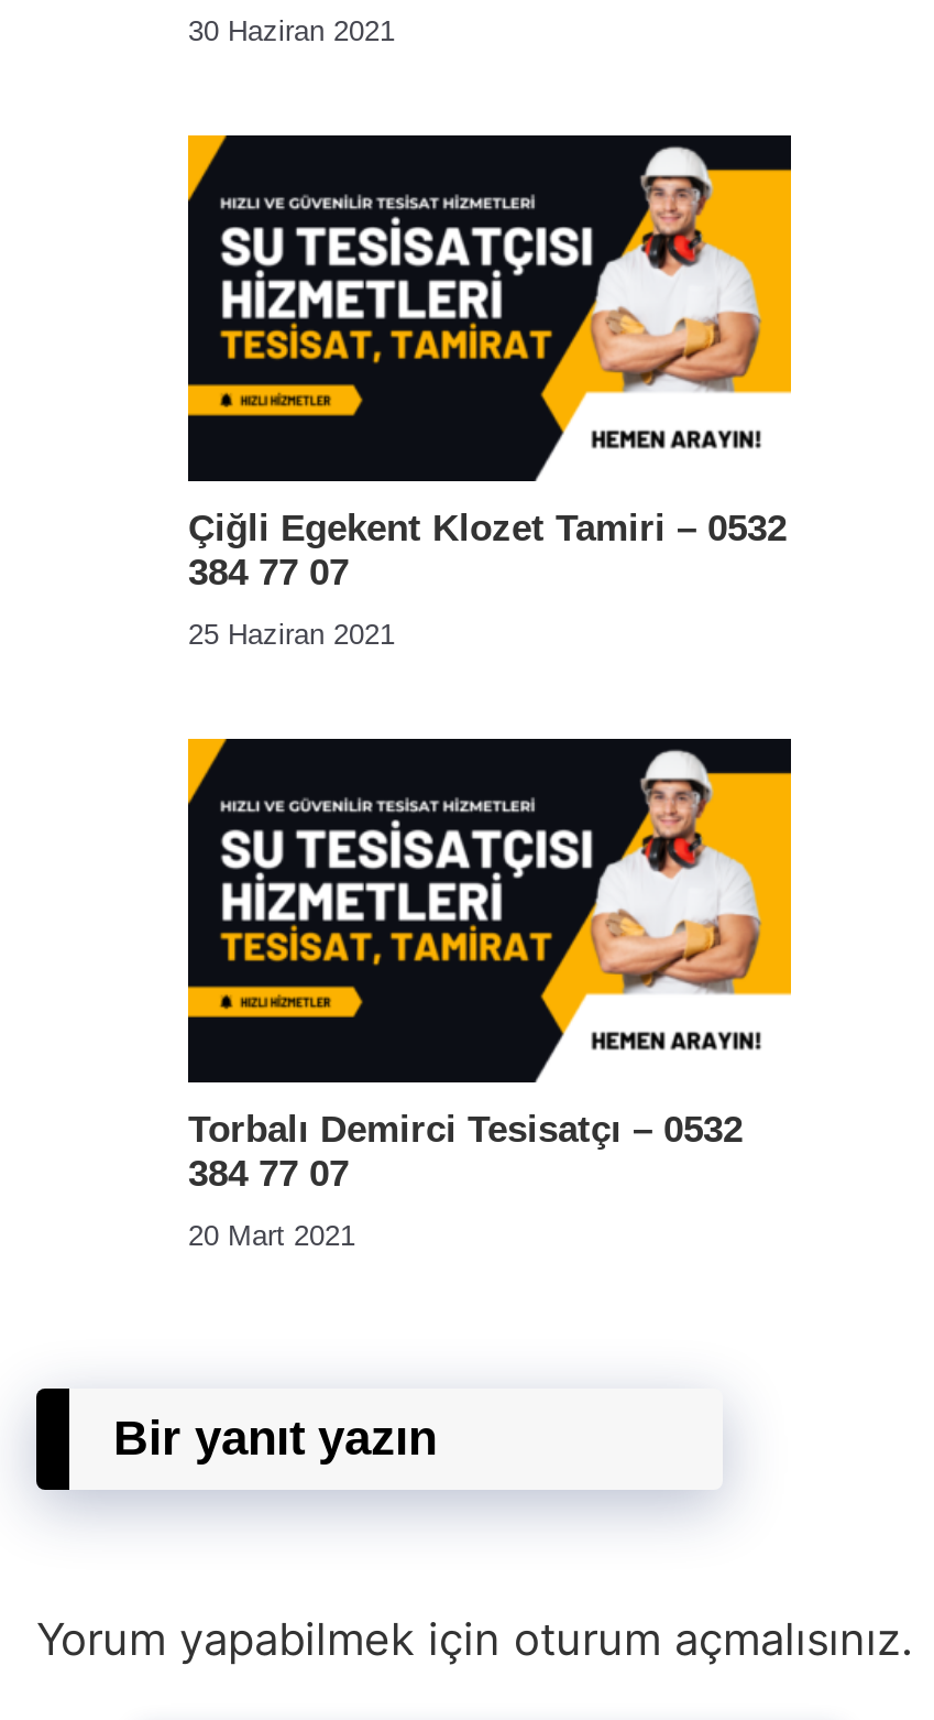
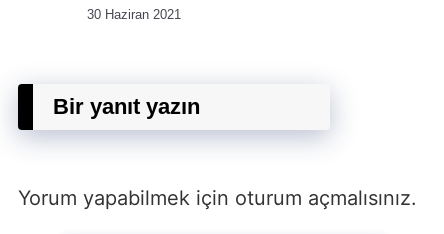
[186,133,793,650] [image] | Çiğli Egekent Klozet Tamiri – 0532 | 384 77 07 | 25 Haziran 2021 -> none
[186,737,793,1252] [image] | Torbalı Demirci Tesisatçı – 0532 | 384 77 07 | 20 Mart 2021 -> none

